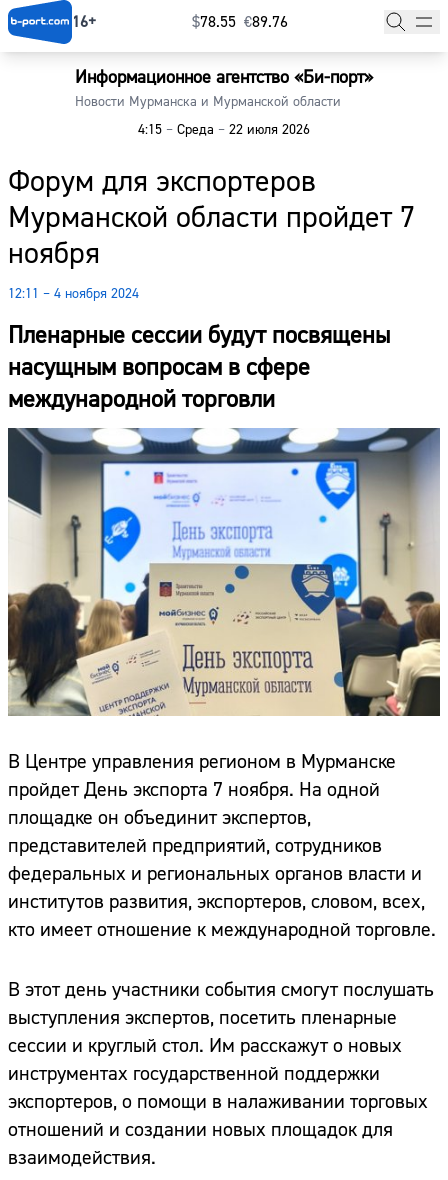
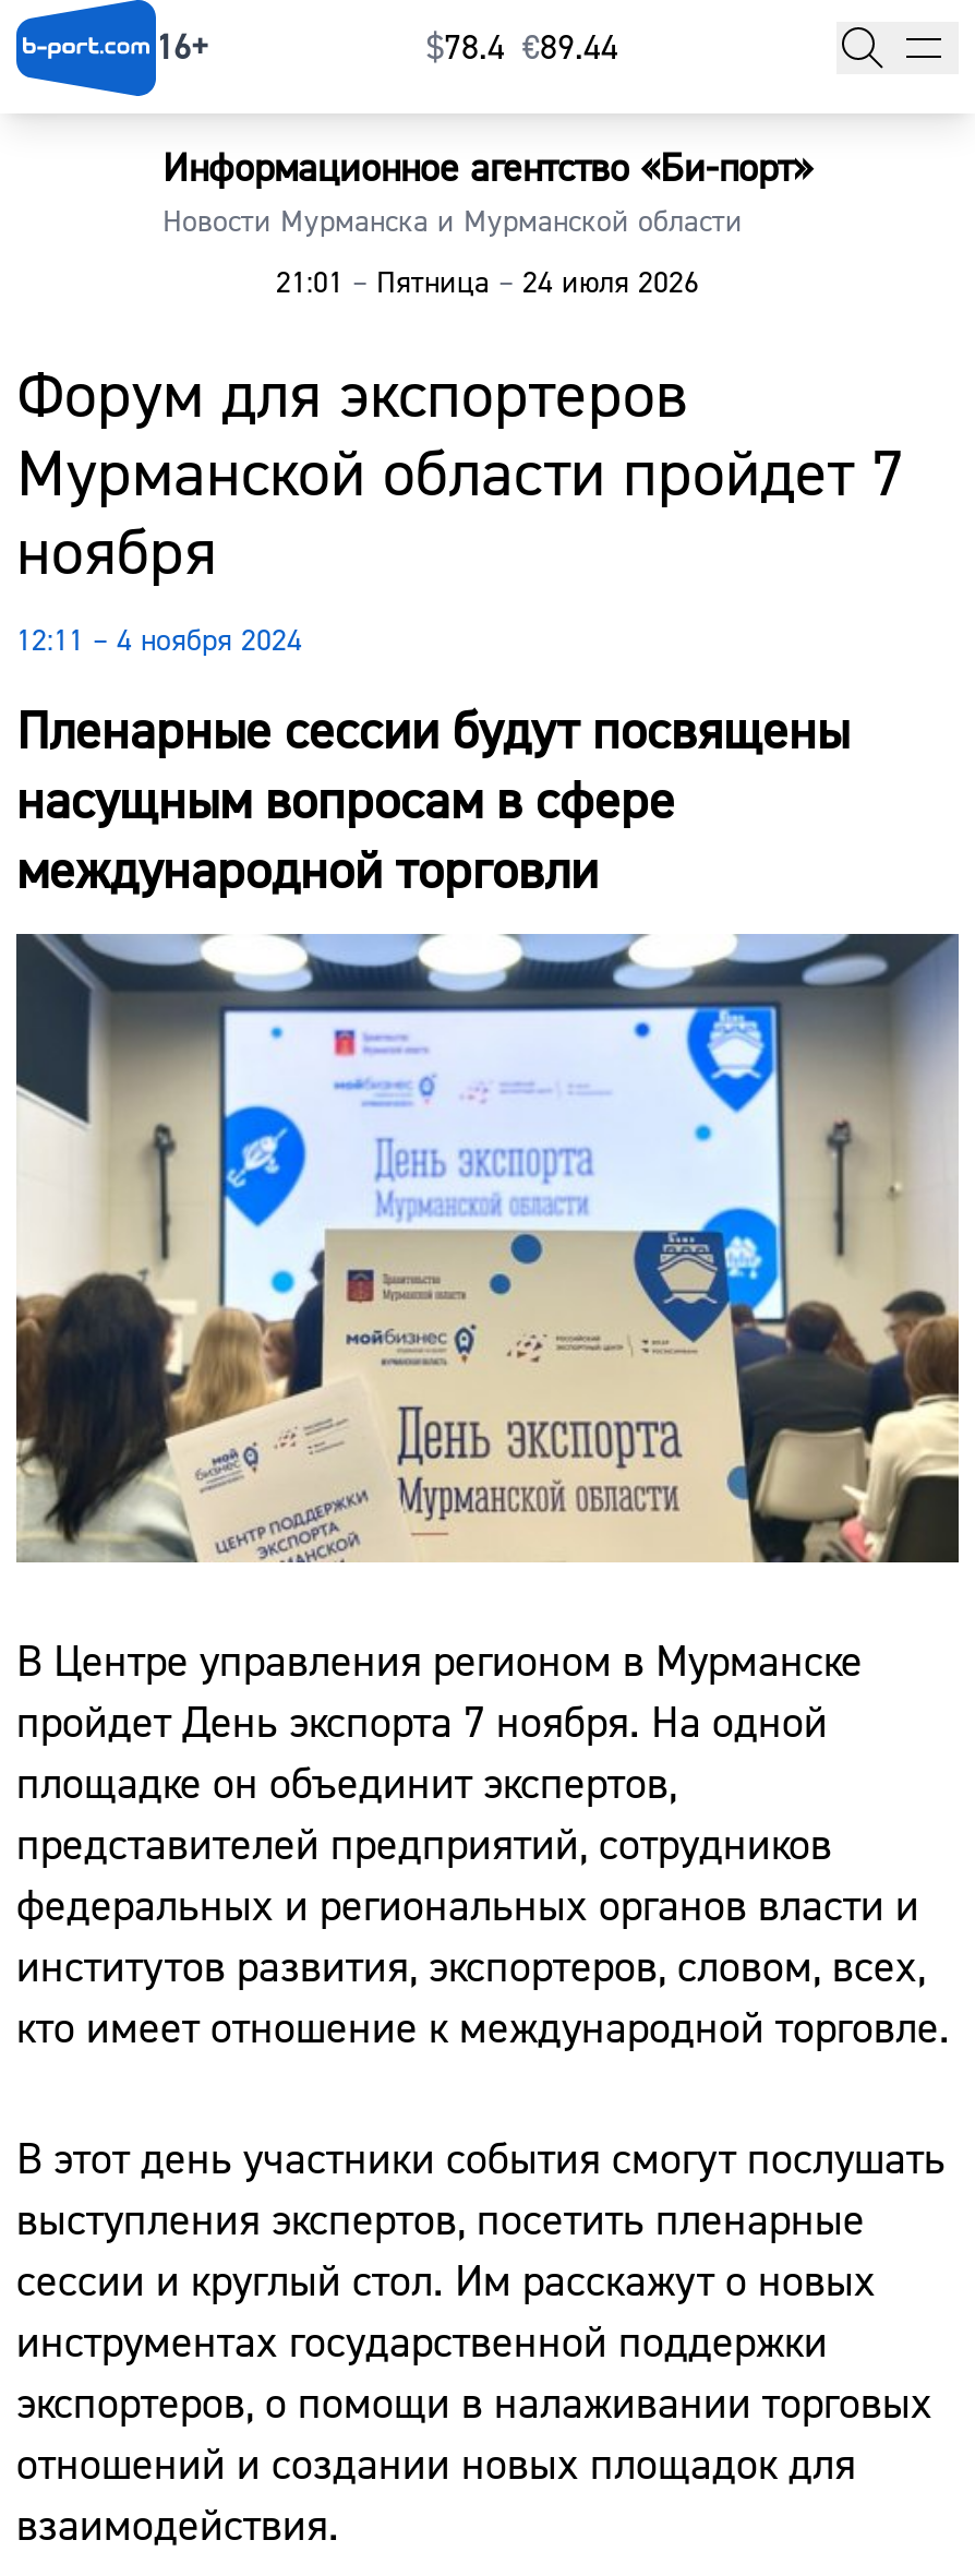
[192,12,288,32] $78.55 €89.76 -> [426,27,618,70] $78.4 €89.44
[138,121,310,139] 4:15 – Среда – 22 июля 2026 -> [276,265,699,304] 21:01 – Пятница – 24 июля 2026

